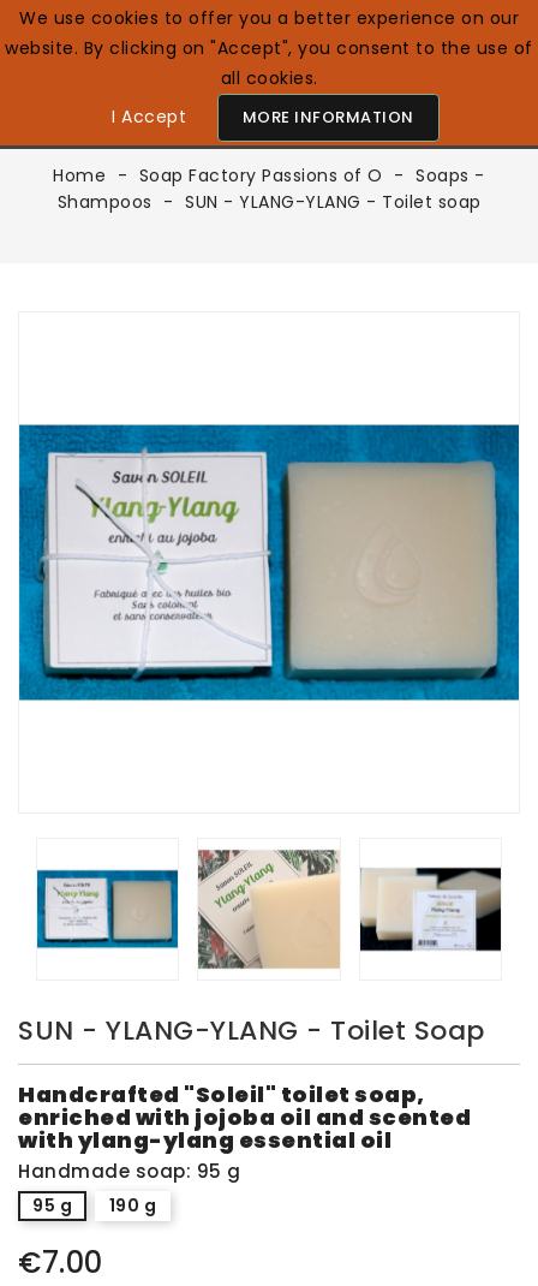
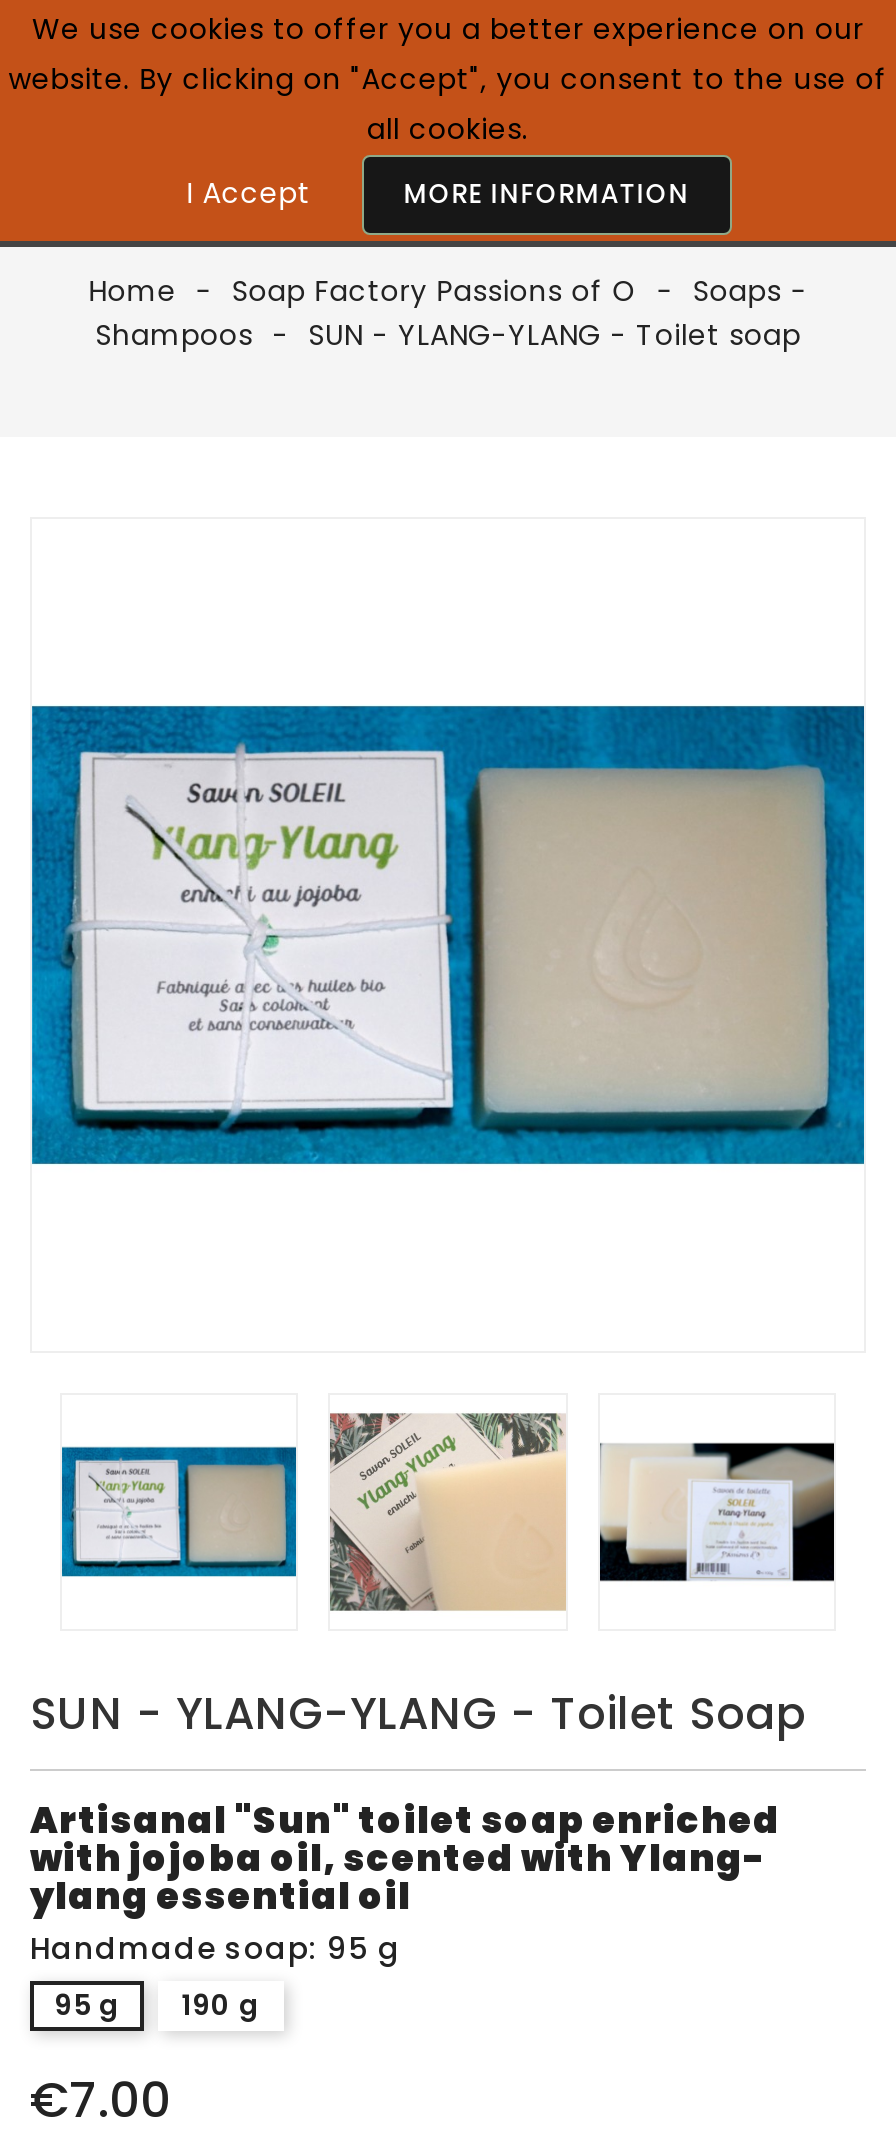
[18,1080,471,1155] Handcrafted "Soleil" toilet soap, | enriched with jojoba oil and scented | with ylang-ylang essential oil -> [30,1796,780,1922] Artisanal "Sun" toilet soap enriched | with jojoba oil, scented with Ylang- | ylang essential oil

